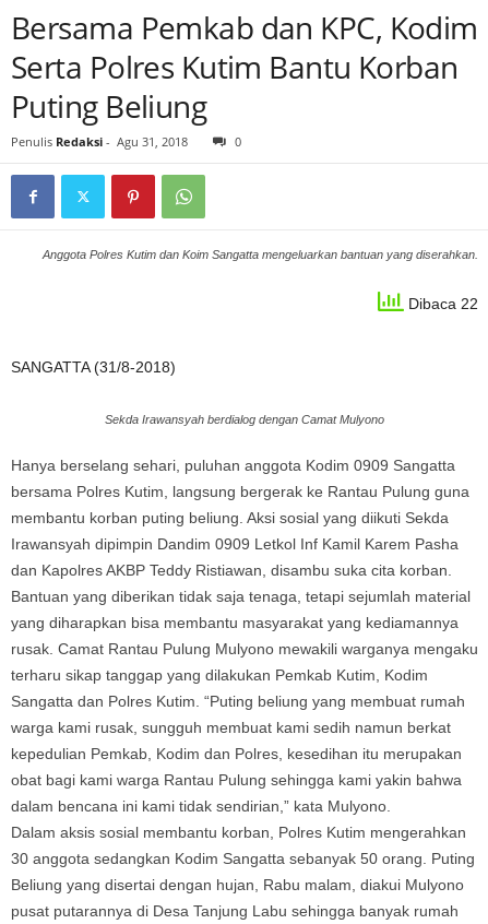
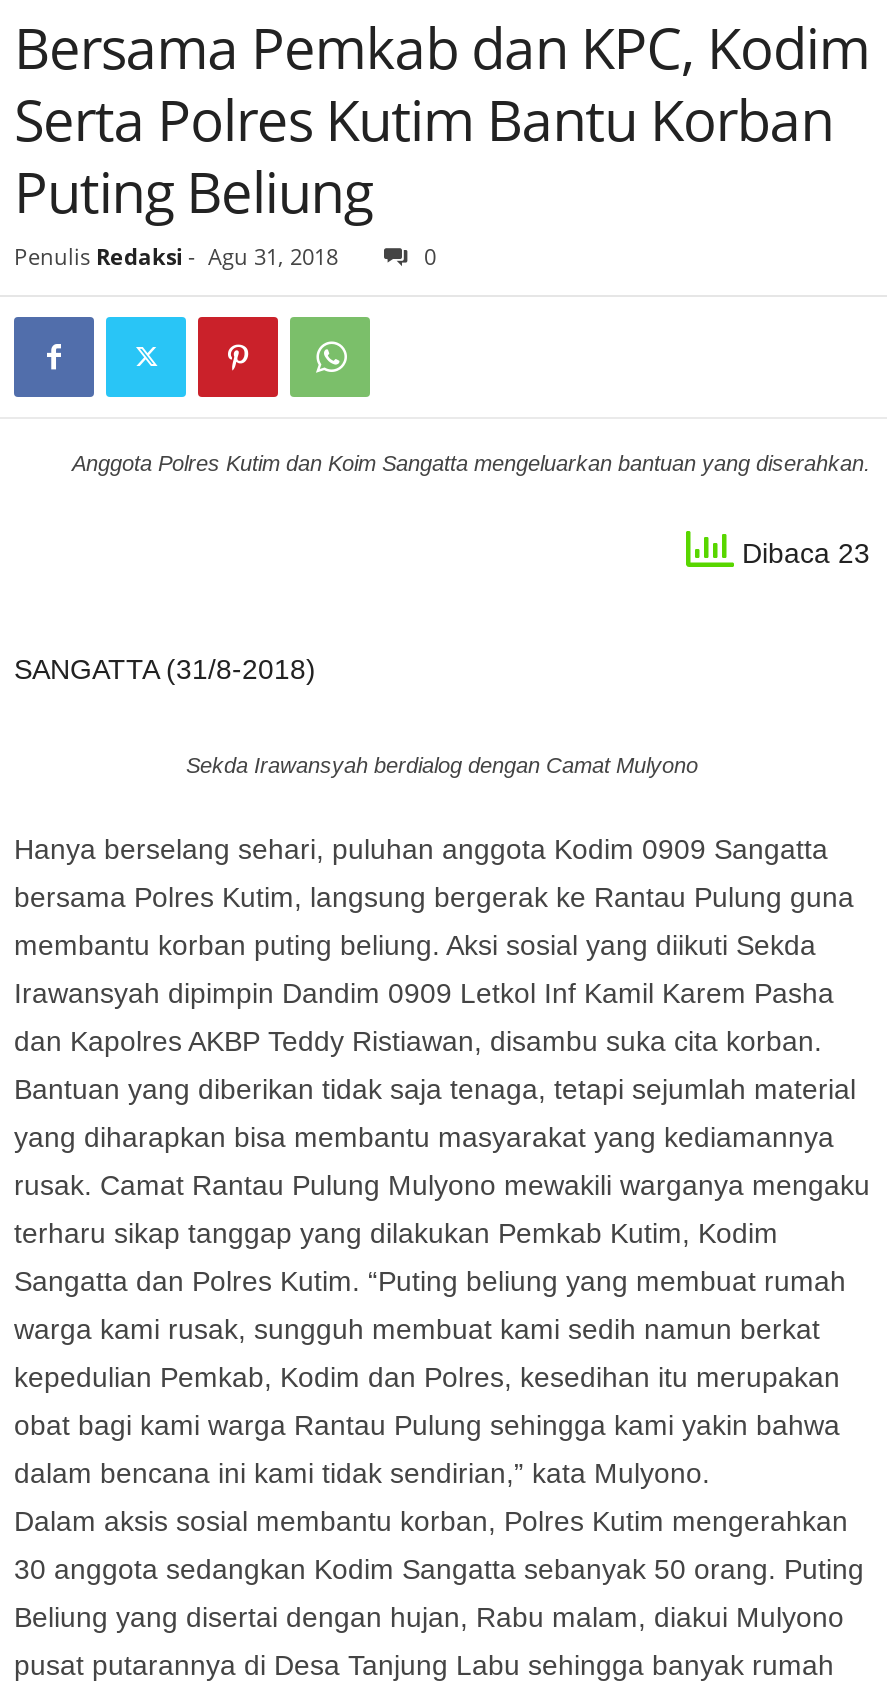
[404,295,478,313] Dibaca 22 -> [734,537,870,569] Dibaca 23

